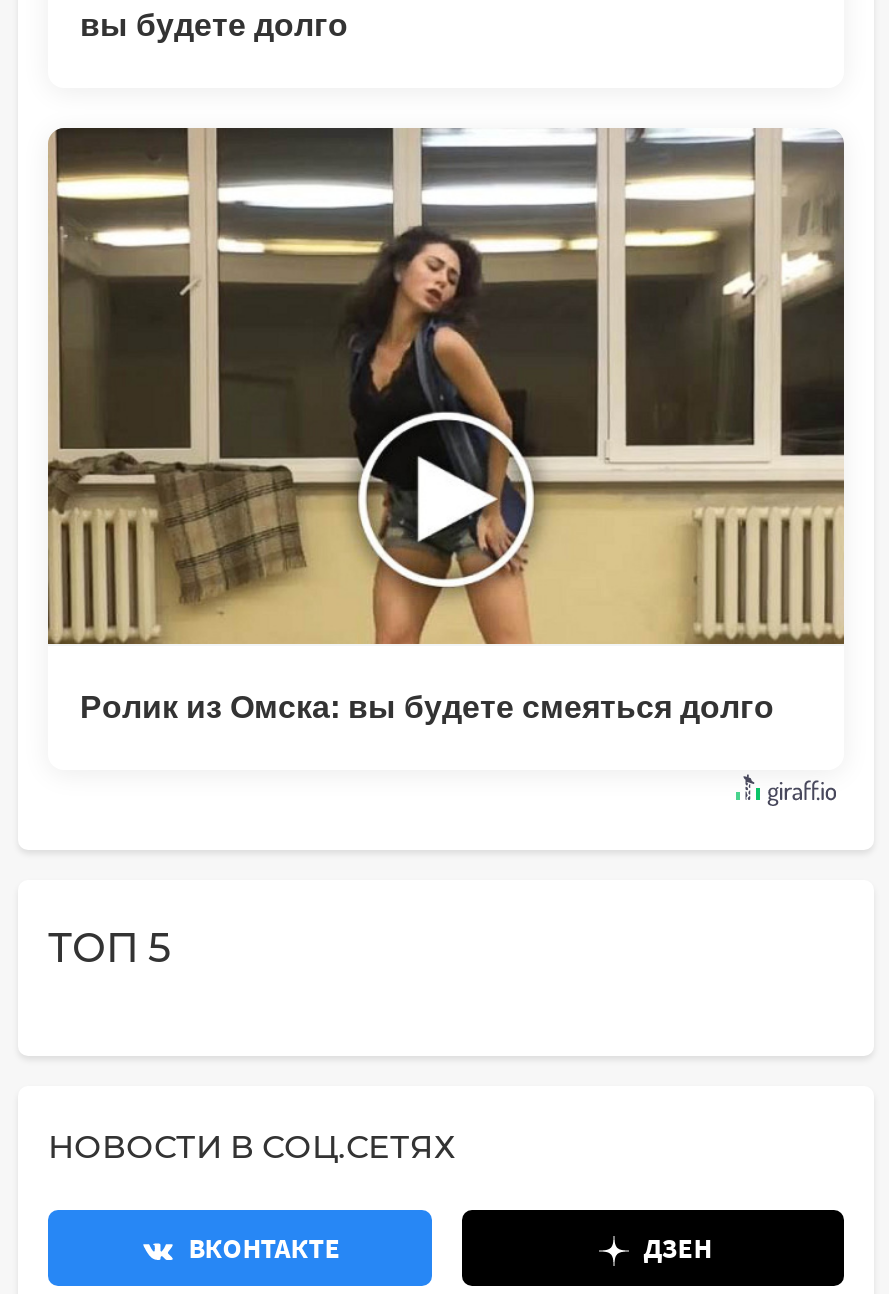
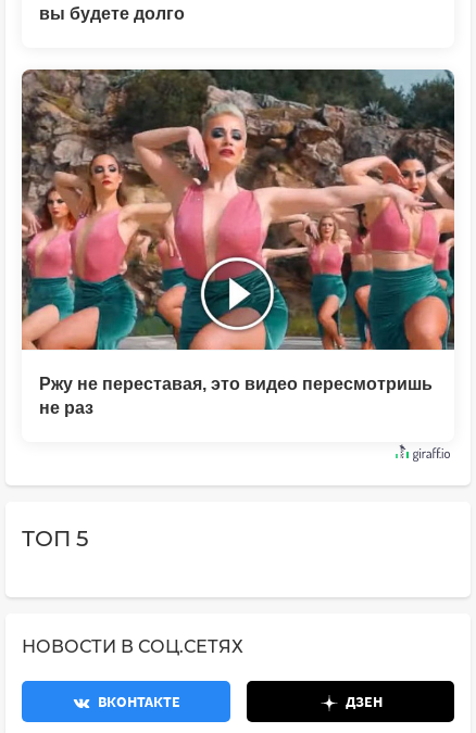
[48,128,846,723] [image] | Ролик из Омска: вы будете смеяться долго -> [22,68,455,417] [image] | Ржу не переставая, это видео пересмотришь | не раз

